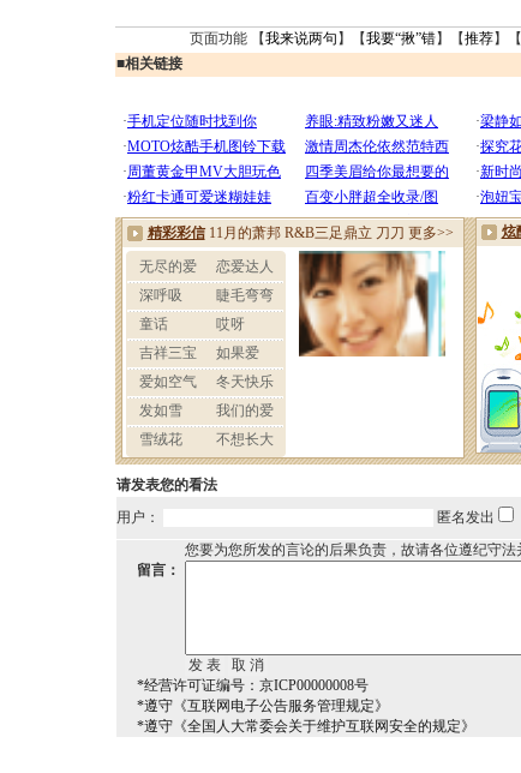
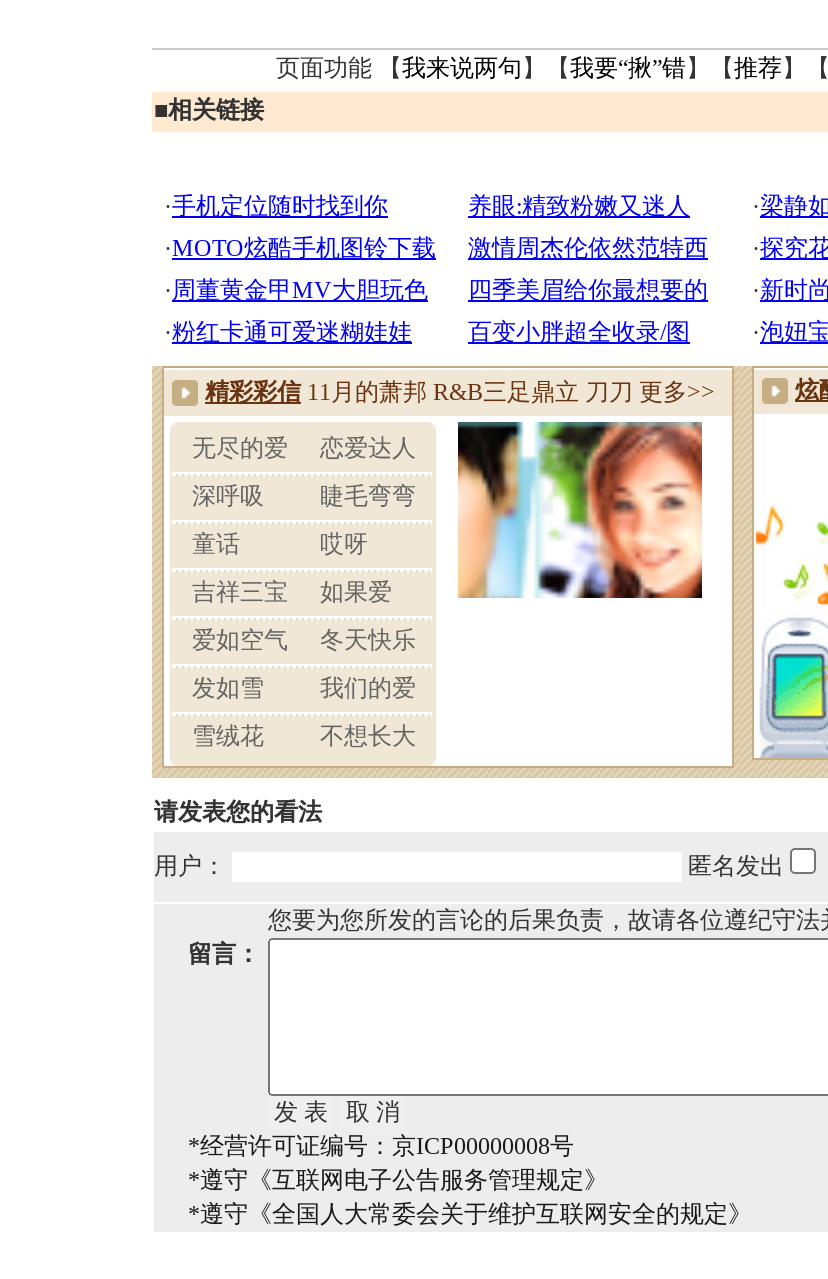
[298,250,447,358] [image] -> [456,420,704,600] [image]

